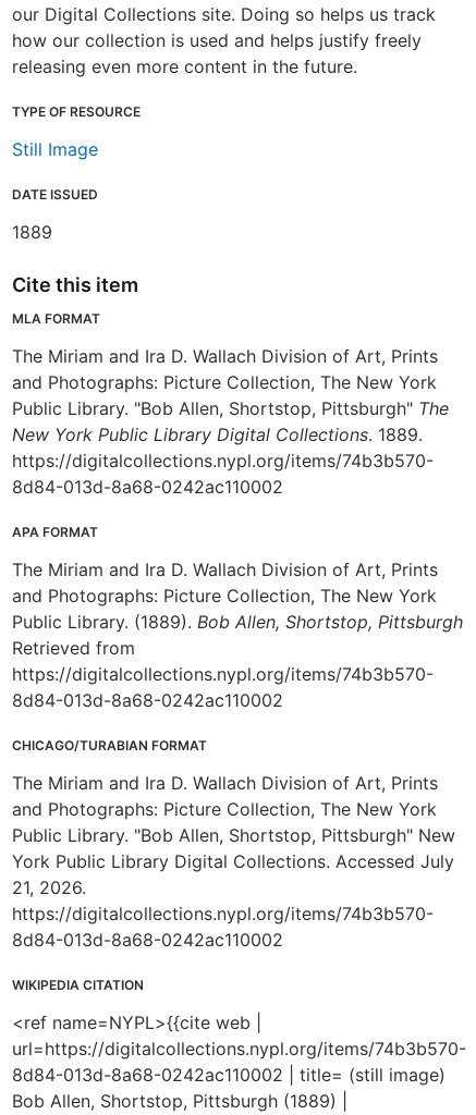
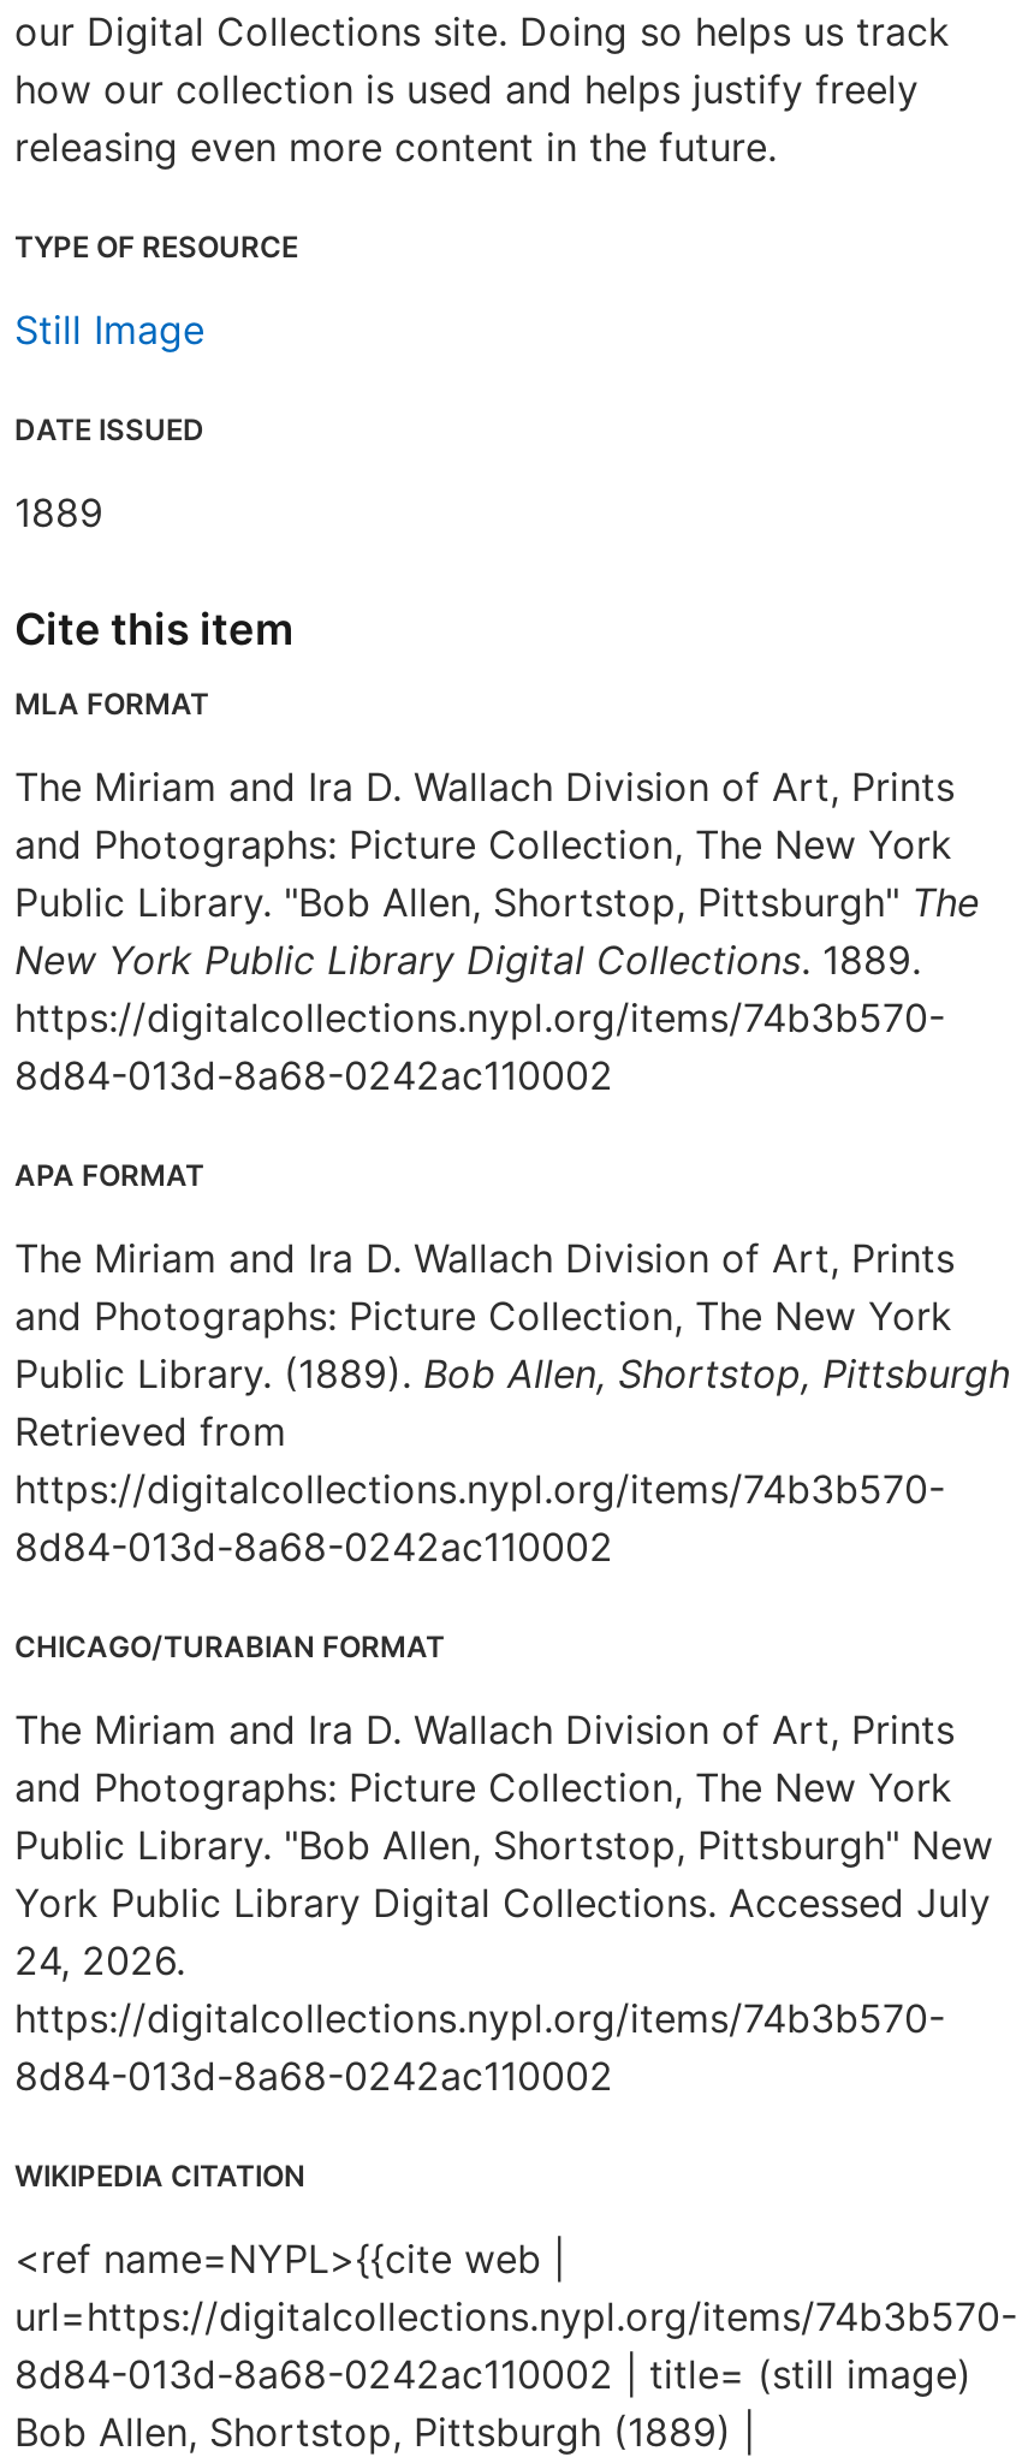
[12,877,86,898] 21, 2026. -> [14,1936,185,1984] 24, 2026.

